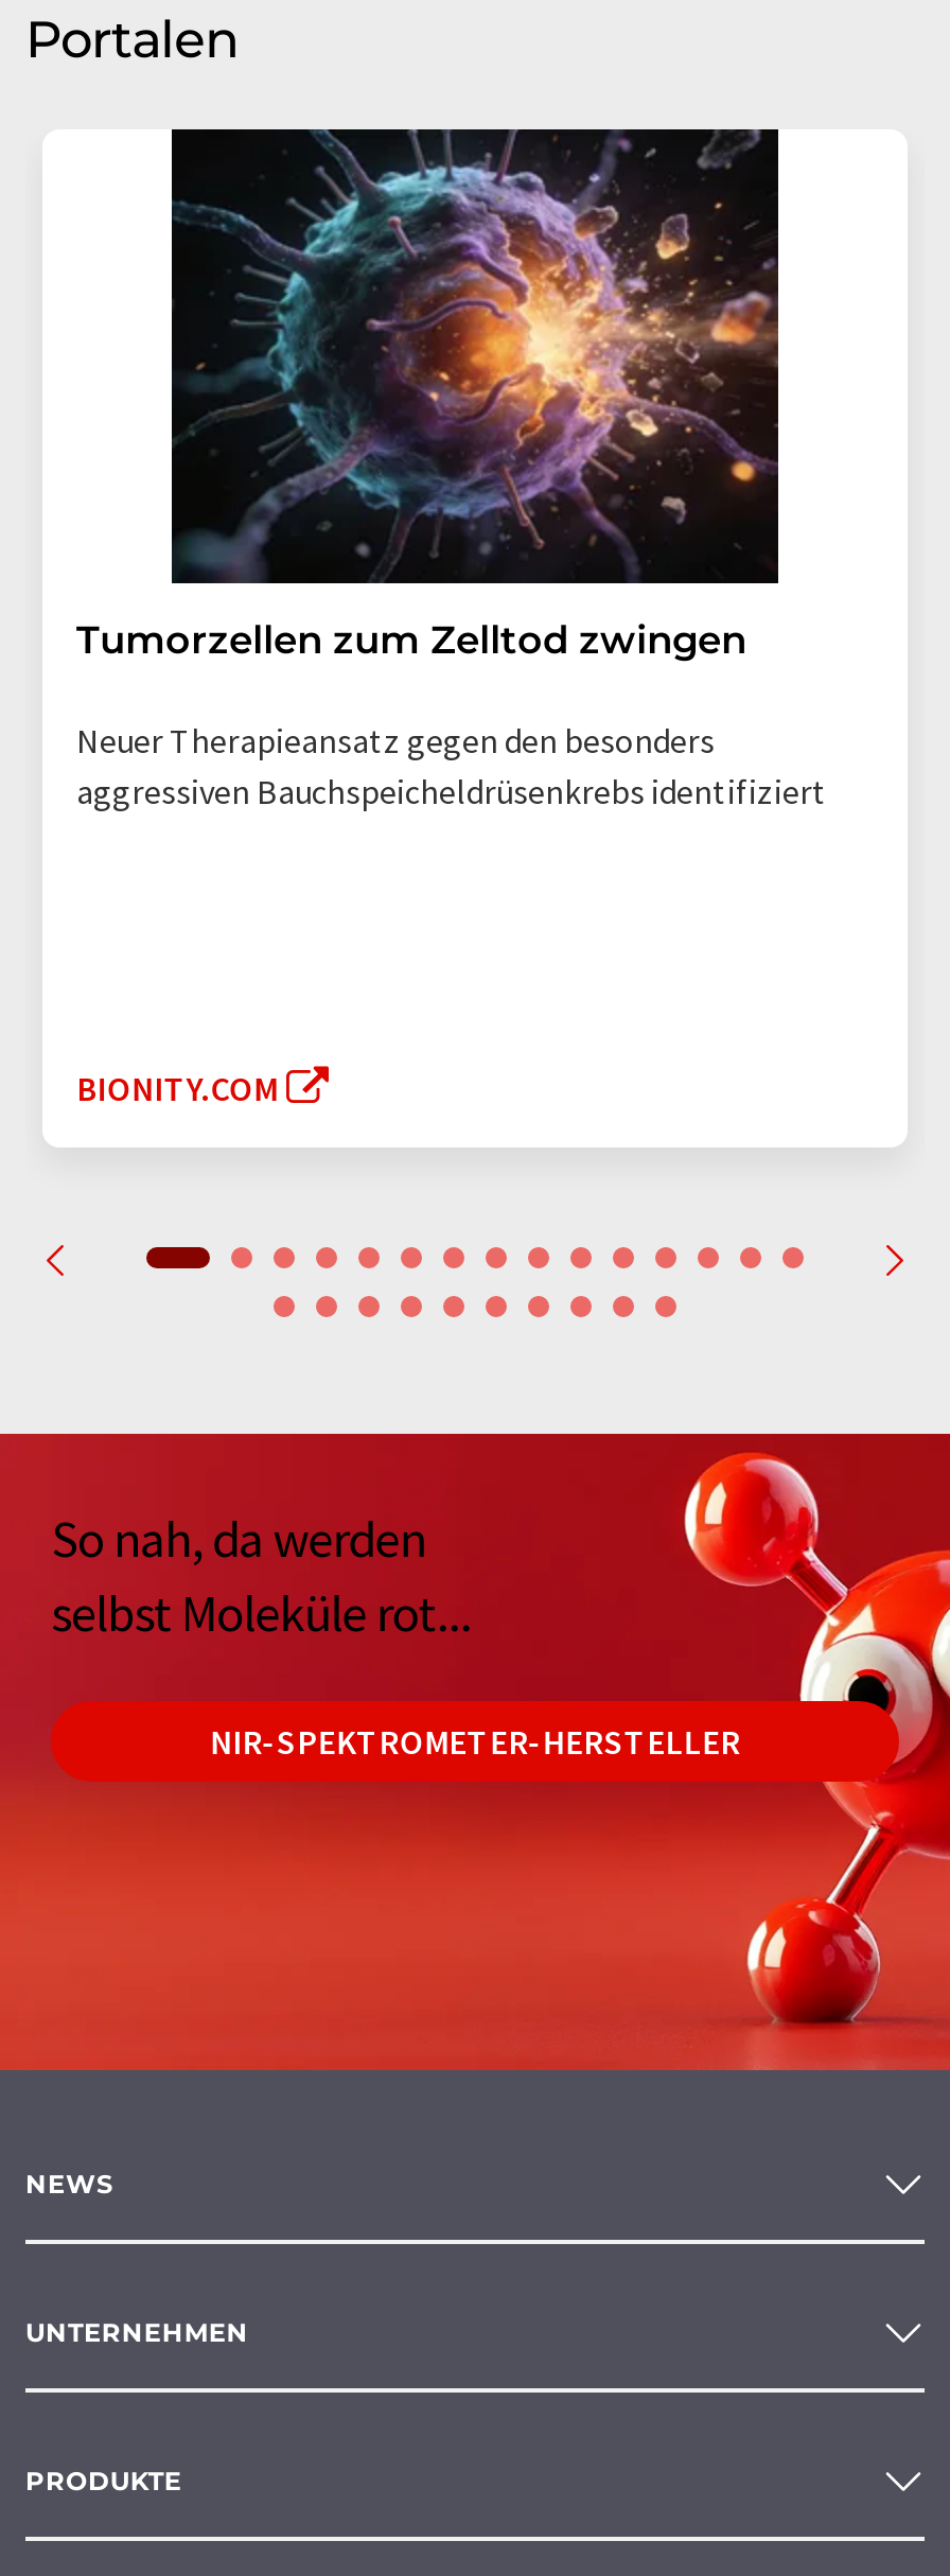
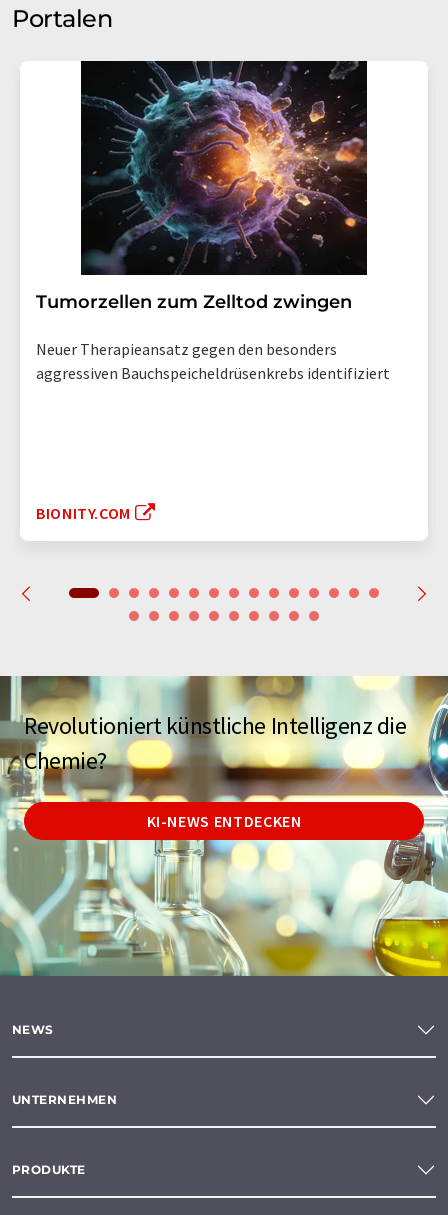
[6,1432,944,2072] [image] | So nah, da werden | selbst Moleküle rot... -> [3,675,445,977] [image] | Revolutioniert künstliche Intelligenz die | Chemie?
[210,1720,740,1762] NIR-SPEKTROMETER-HERSTELLER -> [146,811,301,831] KI-NEWS ENTDECKEN

